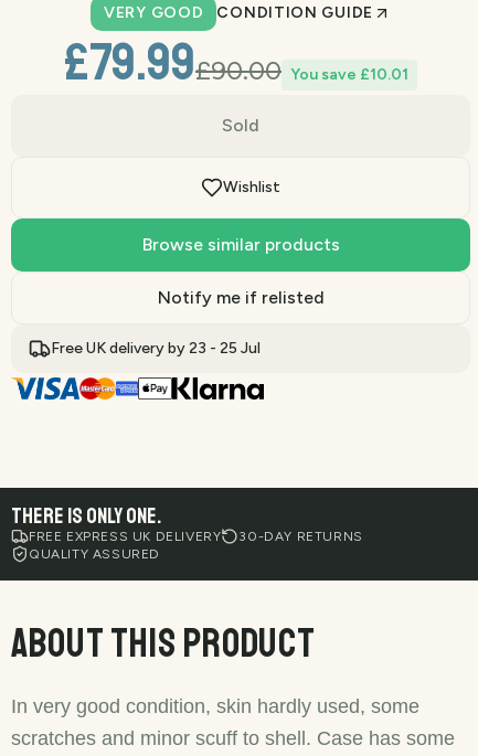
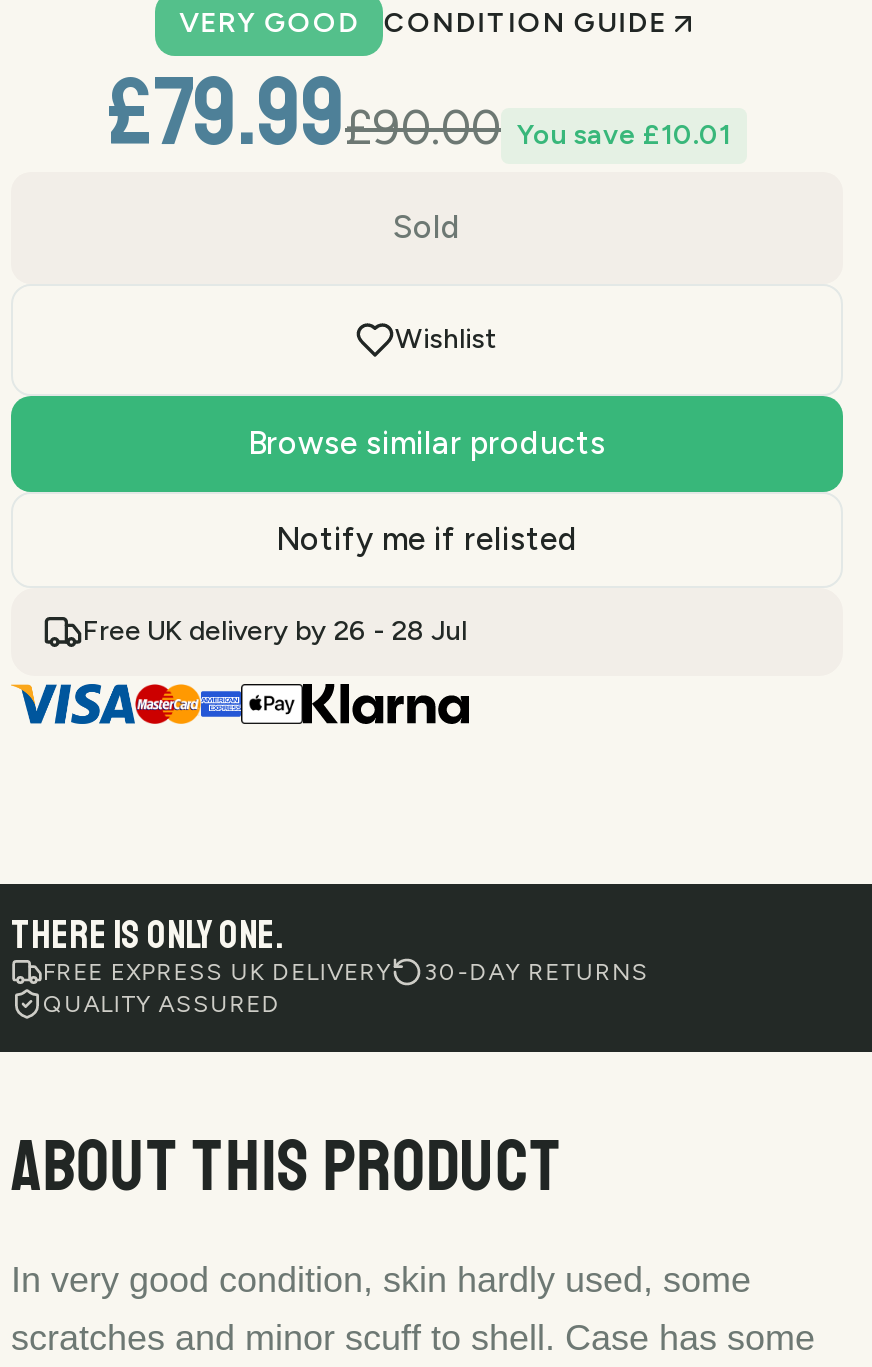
[51,339,261,357] Free UK delivery by 23 - 25 Jul -> [83,614,467,648] Free UK delivery by 26 - 28 Jul

